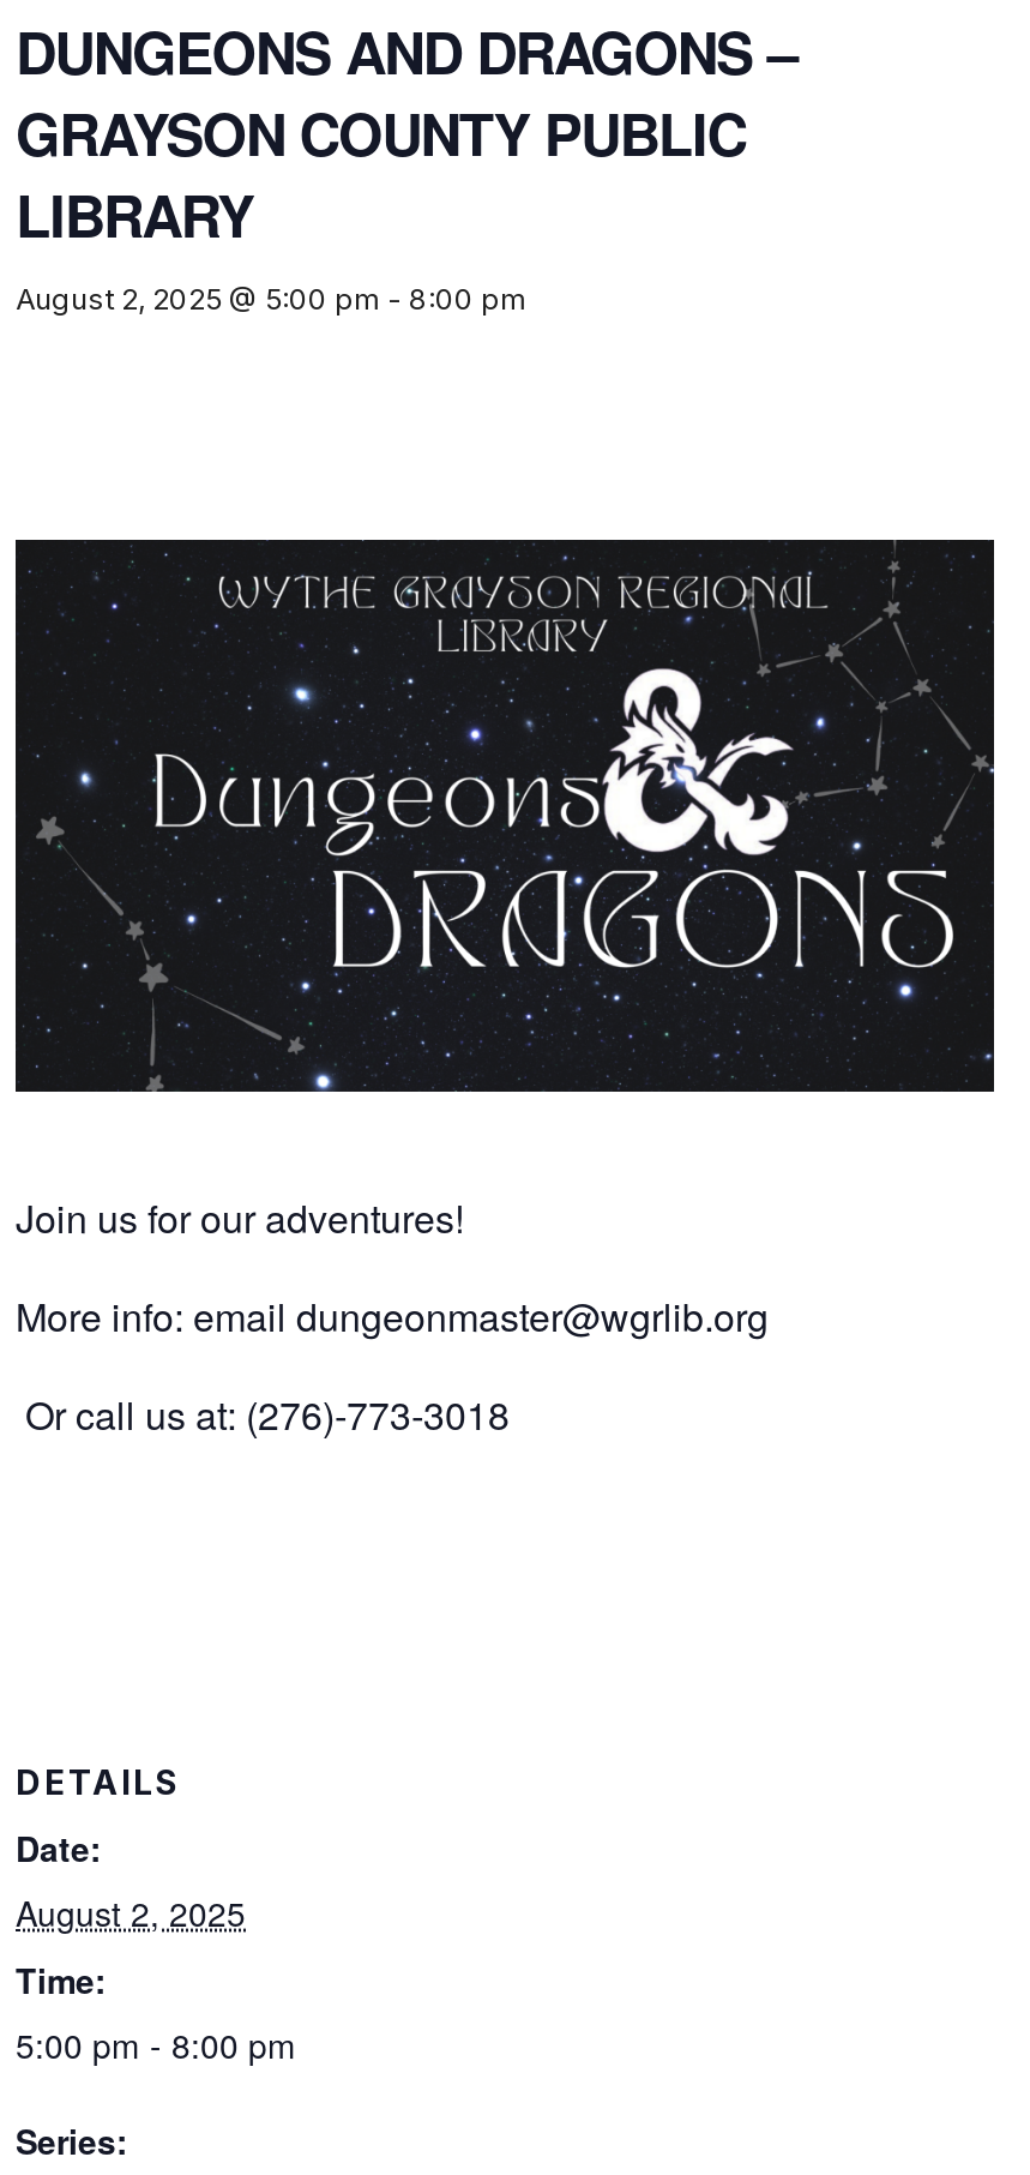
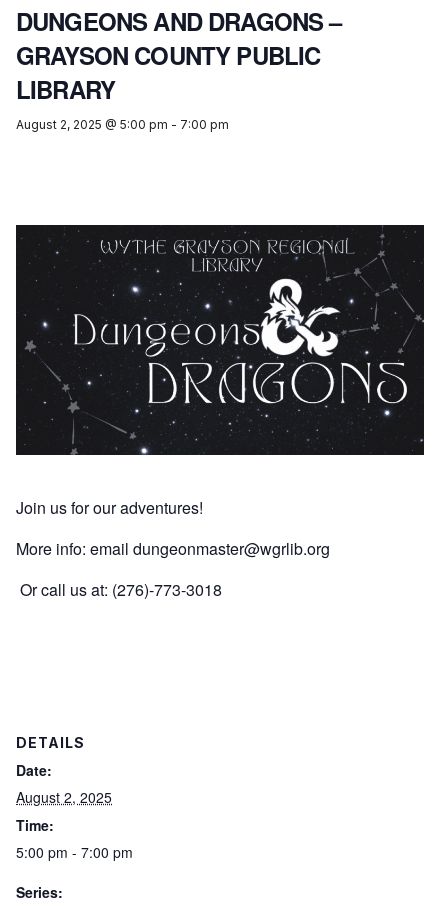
[16,281,526,317] August 2, 2025 @ 5:00 pm - 8:00 pm -> [16,117,229,132] August 2, 2025 @ 5:00 pm - 7:00 pm
[16,2020,296,2068] 5:00 pm - 8:00 pm -> [16,842,133,862] 5:00 pm - 7:00 pm

